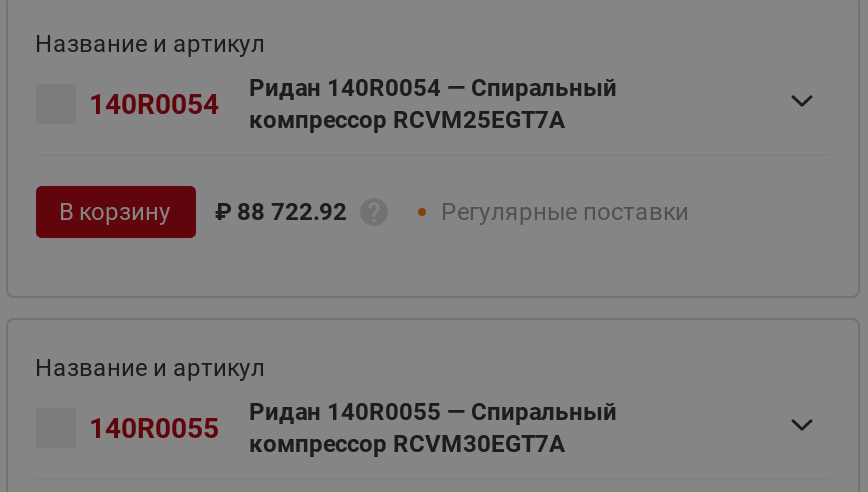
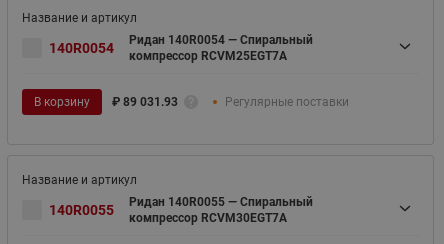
[59,197,347,225] В корзину ₽ 88 722.92 -> [33,94,177,108] В корзину ₽ 89 031.93

